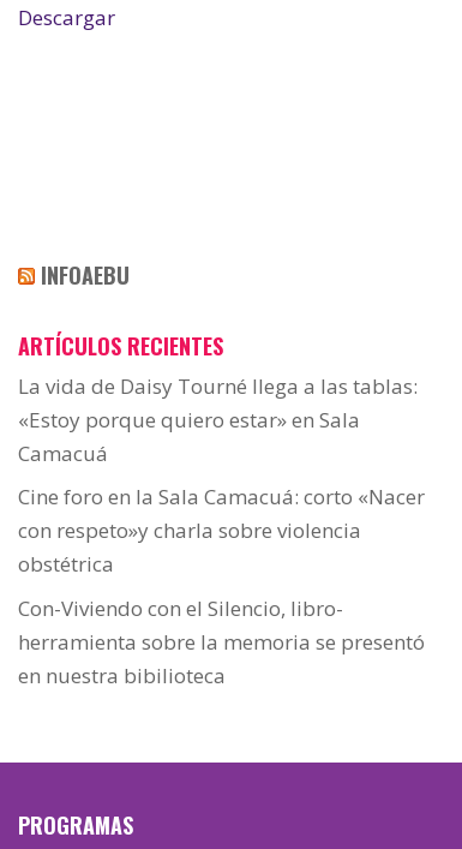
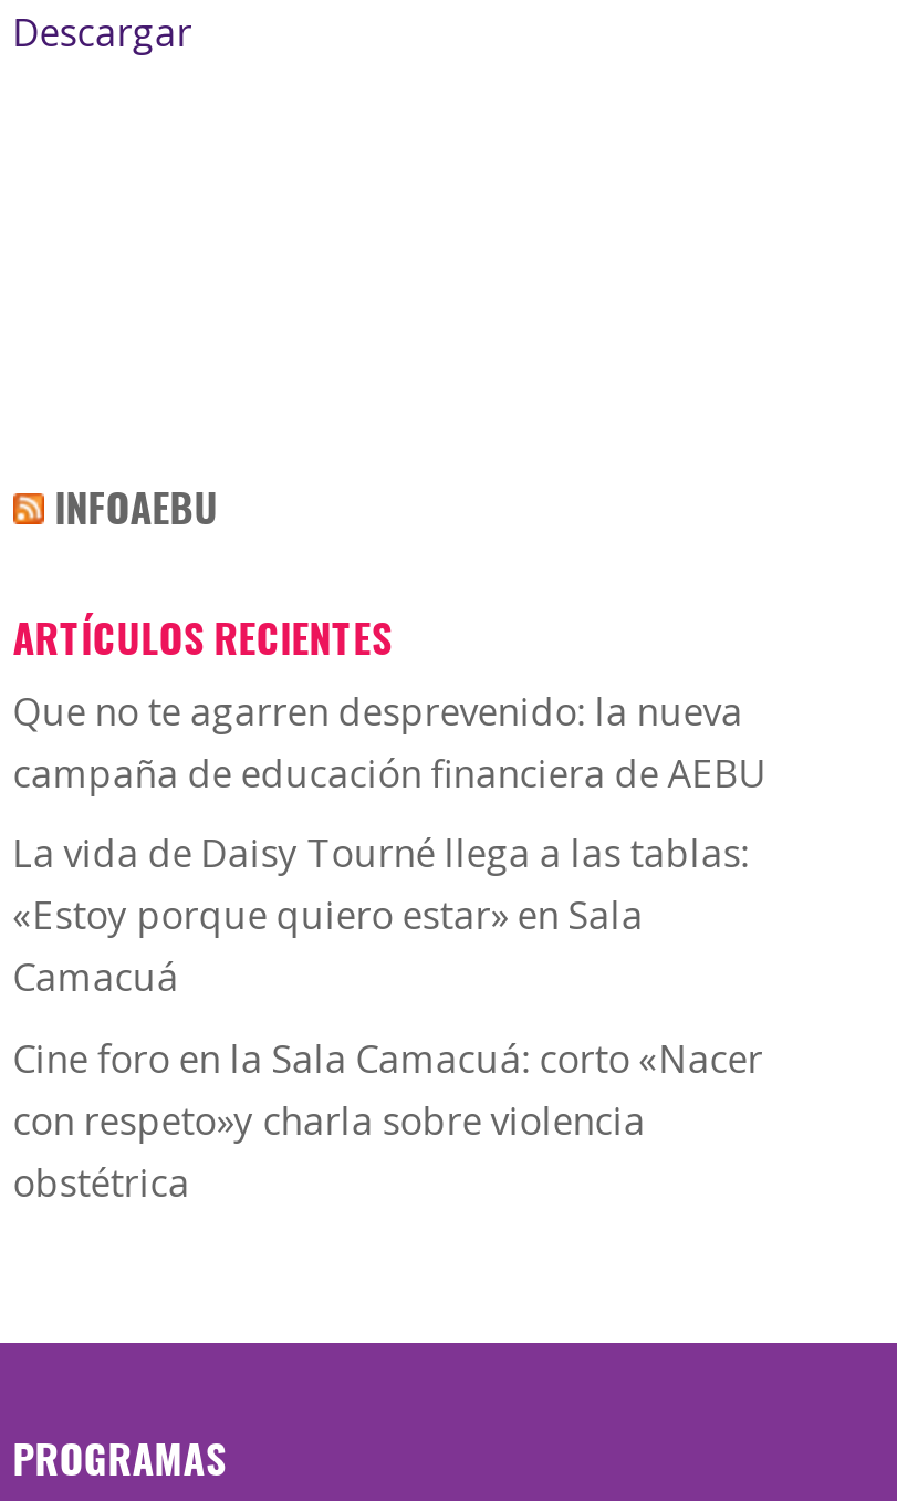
none -> [13,686,767,799] Que no te agarren desprevenido: la nueva | campaña de educación financiera de AEBU
moved [18,372,425,578] -> [13,828,763,1208]: La vida de Daisy Tourné llega a las tablas: | «Estoy porque quiero estar» en Sala | Camacuá | Cine foro en la Sala Camacuá: corto «Nacer | con respeto»y charla sobre violencia | obstétrica
[18,594,425,689] Con-Viviendo con el Silencio, libro- | herramienta sobre la memoria se presentó | en nuestra bibilioteca -> none

